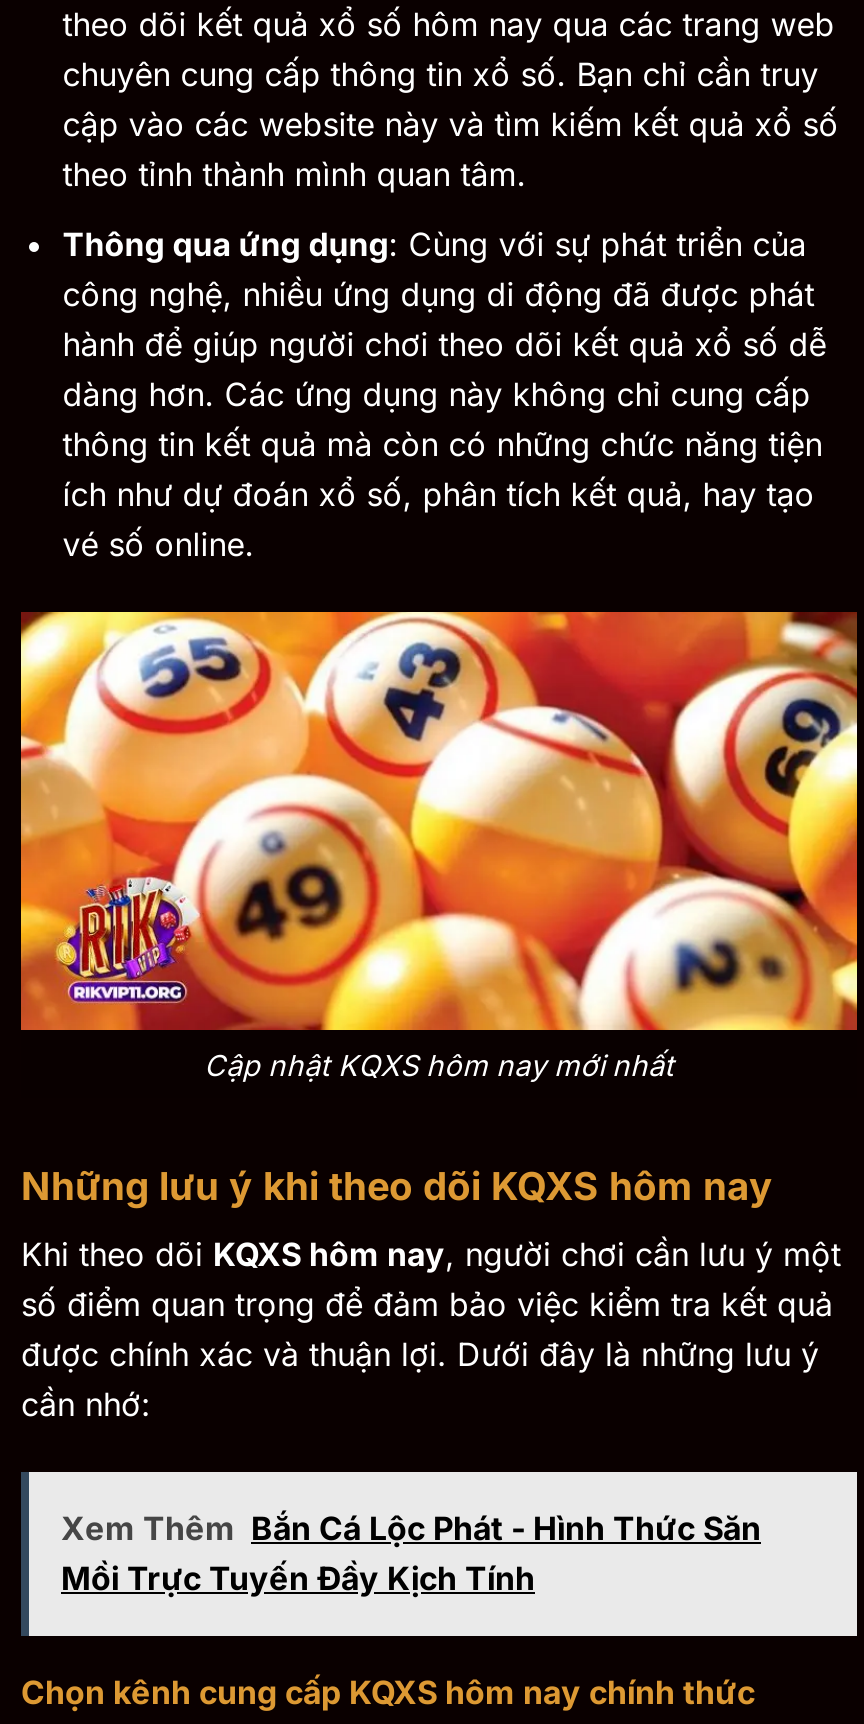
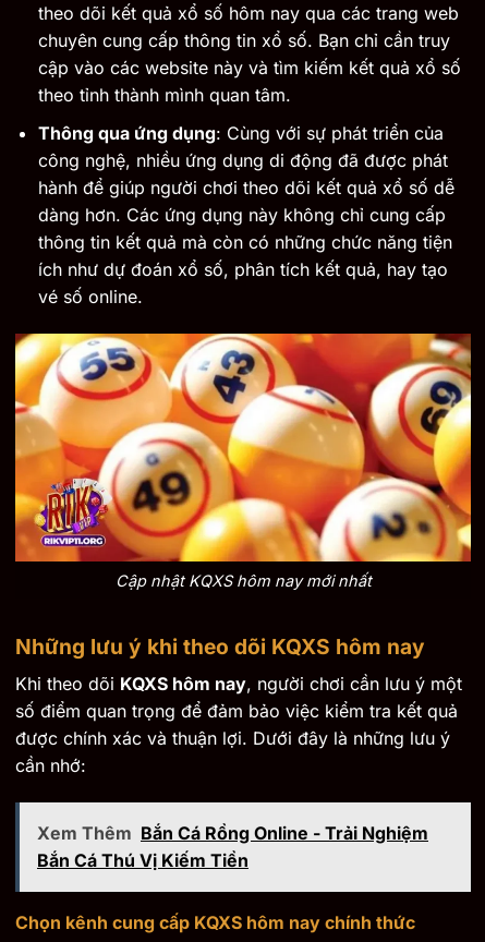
[61,1507,761,1597] Xem Thêm Bắn Cá Lộc Phát - Hình Thức Săn | Mồi Trực Tuyến Đầy Kịch Tính -> [37,822,428,871] Xem Thêm Bắn Cá Rồng Online - Trải Nghiệm | Bắn Cá Thú Vị Kiếm Tiền

